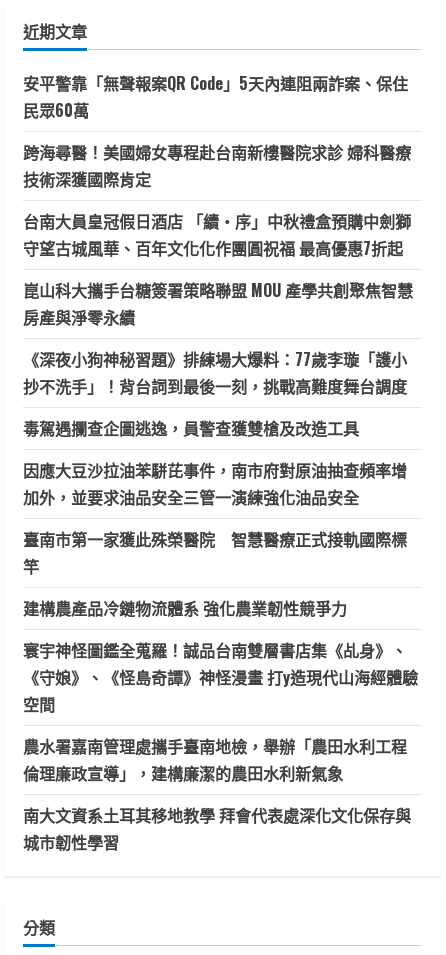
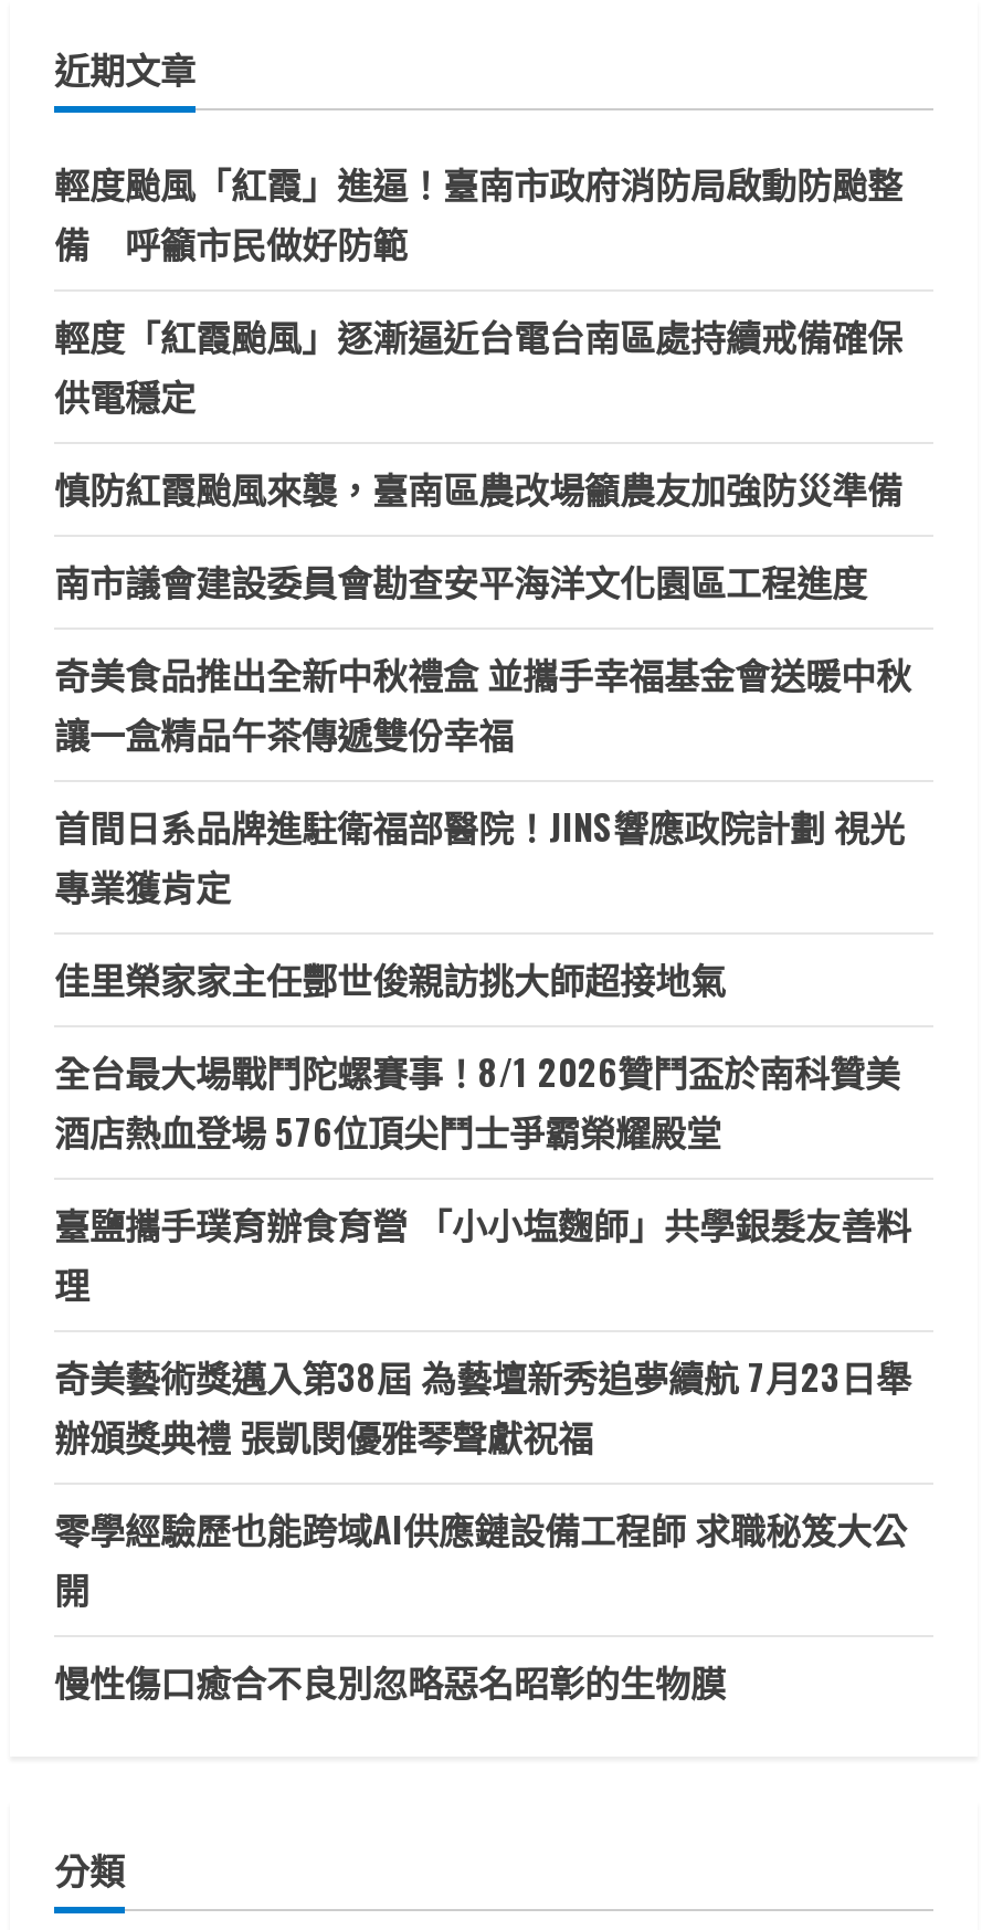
[23,71,408,122] 安平警靠「無聲報案QR Code」5天內連阻兩詐案、保住 | 民眾60萬 -> [54,156,902,269] 輕度颱風「紅霞」進逼！臺南市政府消防局啟動防颱整 | 備 呼籲市民做好防範
[23,140,411,191] 跨海尋醫！美國婦女專程赴台南新樓醫院求診 婦科醫療 | 技術深獲國際肯定 -> [54,309,902,422] 輕度「紅霞颱風」逐漸逼近台電台南區處持續戒備確保 | 供電穩定
[23,209,411,260] 台南大員皇冠假日酒店 「續・序」中秋禮盒預購中劍獅 | 守望古城風華、百年文化化作團圓祝福 最高優惠7折起 -> [54,461,902,514] 慎防紅霞颱風來襲，臺南區農改場籲農友加強防災準備
[23,278,413,329] 崑山科大攜手台糖簽署策略聯盟 MOU 產學共創聚焦智慧 | 房產與淨零永續 -> [54,554,867,607] 南市議會建設委員會勘查安平海洋文化園區工程進度
[23,347,407,398] 《深夜小狗神秘習題》排練場大爆料：77歲李璇「護小 | 抄不洗手」！背台詞到最後一刻，挑戰高難度舞台調度 -> [54,647,911,760] 奇美食品推出全新中秋禮盒 並攜手幸福基金會送暖中秋 | 讓一盒精品午茶傳遞雙份幸福
[23,416,359,440] 毒駕遇攔查企圖逃逸，員警查獲雙槍及改造工具 -> [54,799,905,912] 首間日系品牌進駐衛福部醫院！JINS響應政院計劃 視光 | 專業獲肯定
[23,458,407,509] 因應大豆沙拉油苯駢芘事件，南市府對原油抽查頻率增 | 加外，並要求油品安全三管一演練強化油品安全 -> [54,952,726,1005] 佳里榮家家主任酆世俊親訪挑大師超接地氣
[23,527,407,578] 臺南市第一家獲此殊榮醫院 智慧醫療正式接軌國際標 | 竿 -> [54,1045,900,1157] 全台最大場戰鬥陀螺賽事！8/1 2026贊鬥盃於南科贊美 | 酒店熱血登場 576位頂尖鬥士爭霸榮耀殿堂
[23,596,347,620] 建構農產品冷鏈物流體系 強化農業韌性競爭力 -> [54,1197,911,1310] 臺鹽攜手璞育辦食育營 「小小塩麴師」共學銀髮友善料 | 理
[23,638,418,716] 寰宇神怪圖鑑全蒐羅！誠品台南雙層書店集《乩身》、 | 《守娘》、《怪島奇譚》神怪漫畫 打y造現代山海經體驗 | 空間 -> [54,1350,911,1462] 奇美藝術獎邁入第38屆 為藝壇新秀追夢續航 7月23日舉 | 辦頒獎典禮 張凱閔優雅琴聲獻祝福
[23,734,407,785] 農水署嘉南管理處攜手臺南地檢，舉辦「農田水利工程 | 倫理廉政宣導」，建構廉潔的農田水利新氣象 -> [54,1502,907,1615] 零學經驗歷也能跨域AI供應鏈設備工程師 求職秘笈大公 | 開
[23,803,411,854] 南大文資系土耳其移地教學 拜會代表處深化文化保存與 | 城市韌性學習 -> [54,1654,726,1708] 慢性傷口癒合不良別忽略惡名昭彰的生物膜

